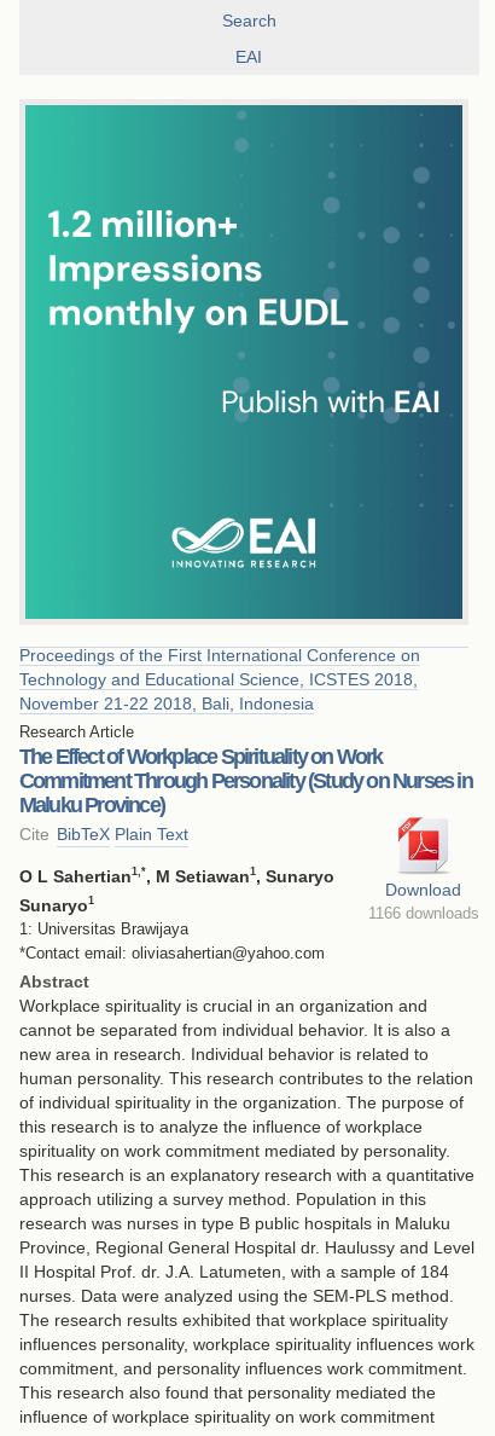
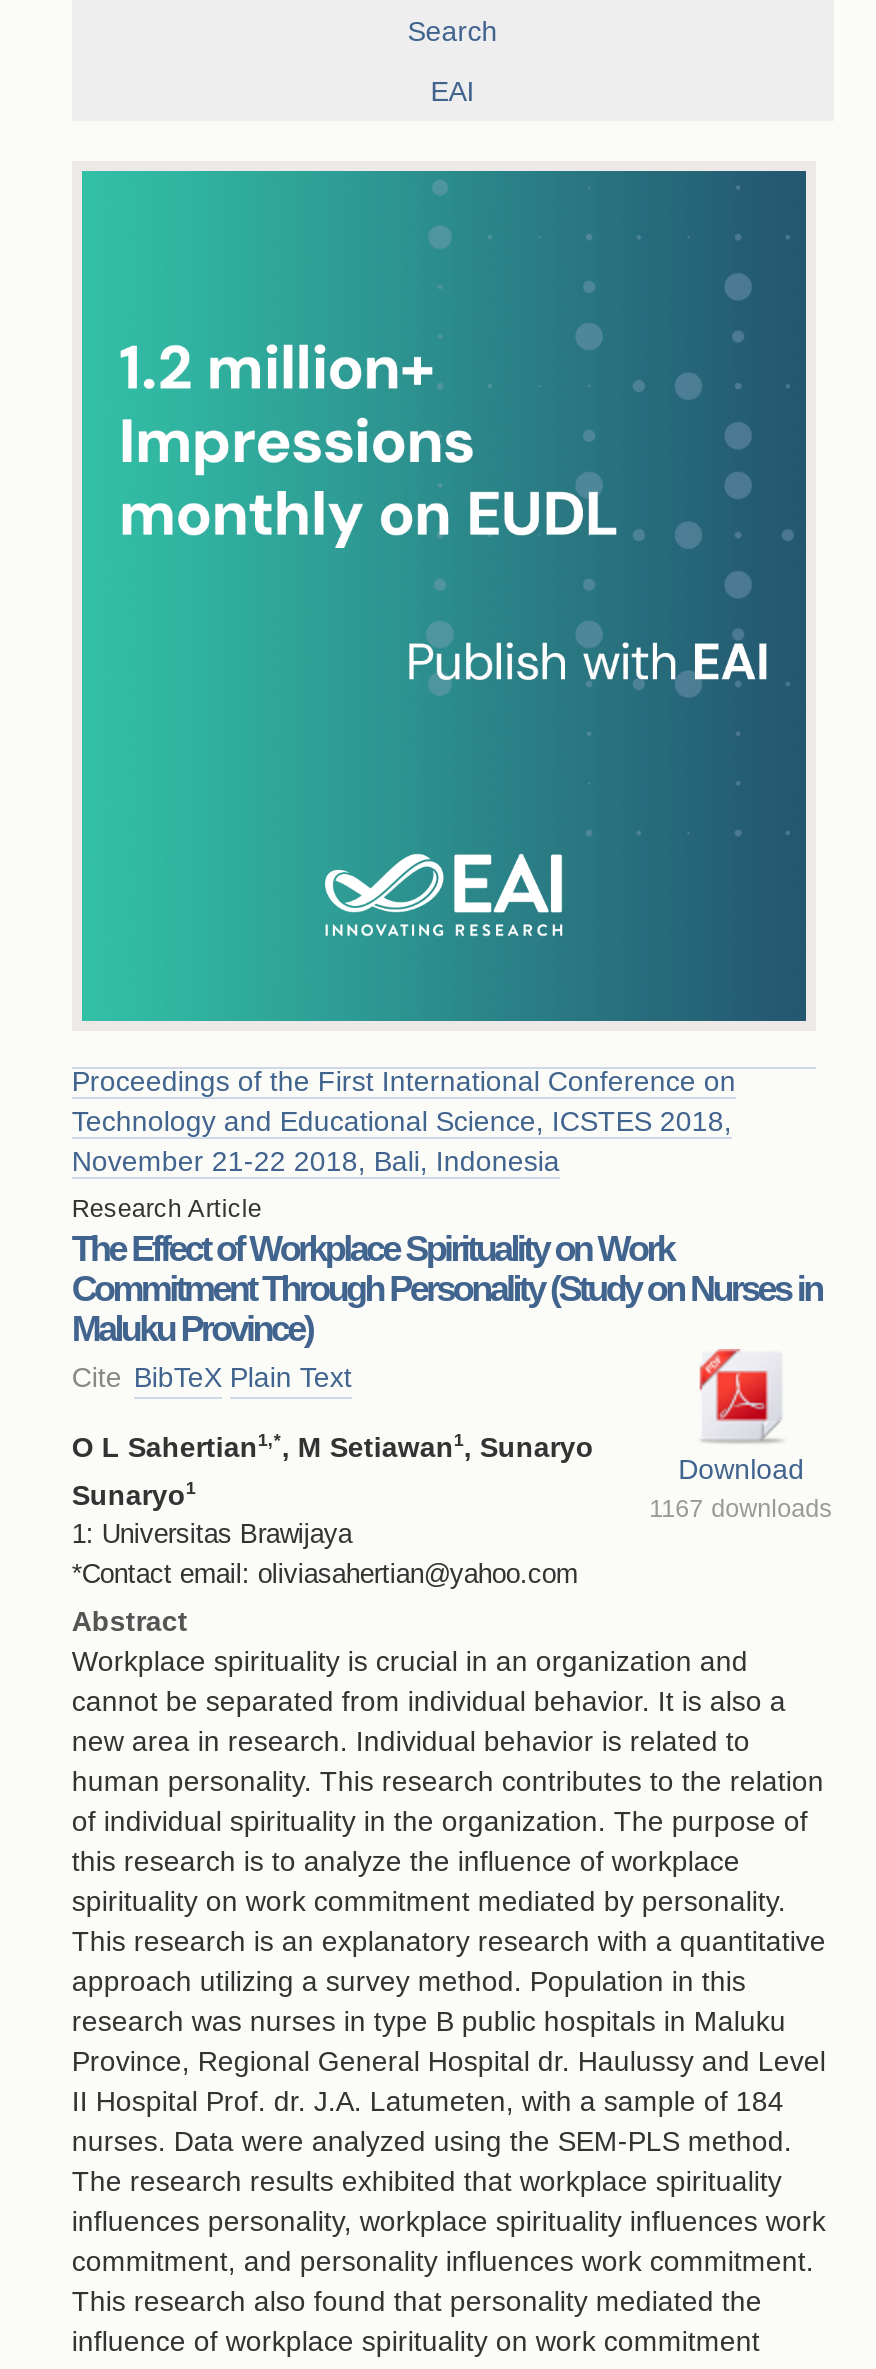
[368,905,479,922] 1166 downloads -> [649,1494,833,1522] 1167 downloads

